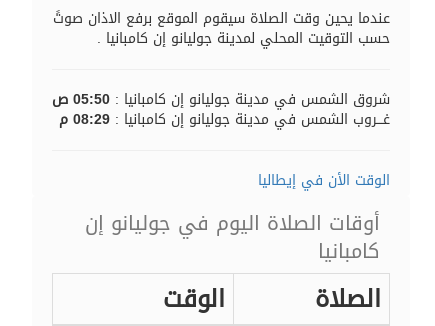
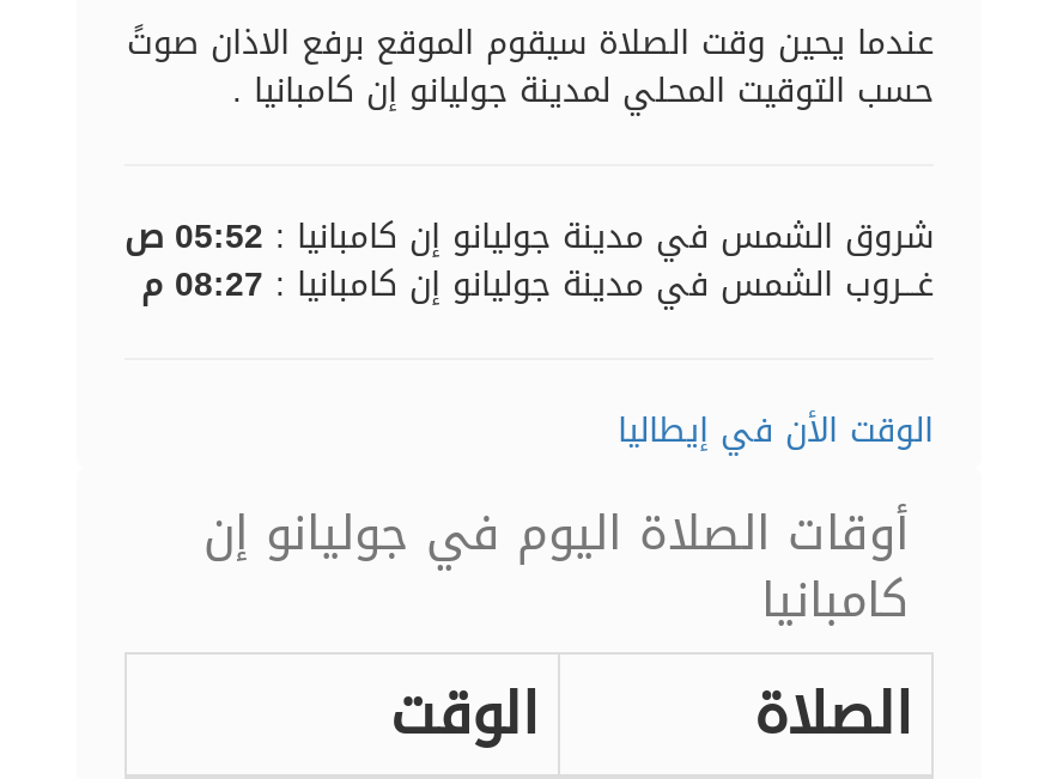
[73,86,390,113] شروق الشمس في مدينة جوليانو إن كامبانيا : 05:50 ص -> [175,205,934,269] شروق الشمس في مدينة جوليانو إن كامبانيا : 05:52 ص
[73,106,390,133] غـــروب الشمس في مدينة جوليانو إن كامبانيا : 08:29 م -> [175,252,934,317] غـــروب الشمس في مدينة جوليانو إن كامبانيا : 08:27 م

